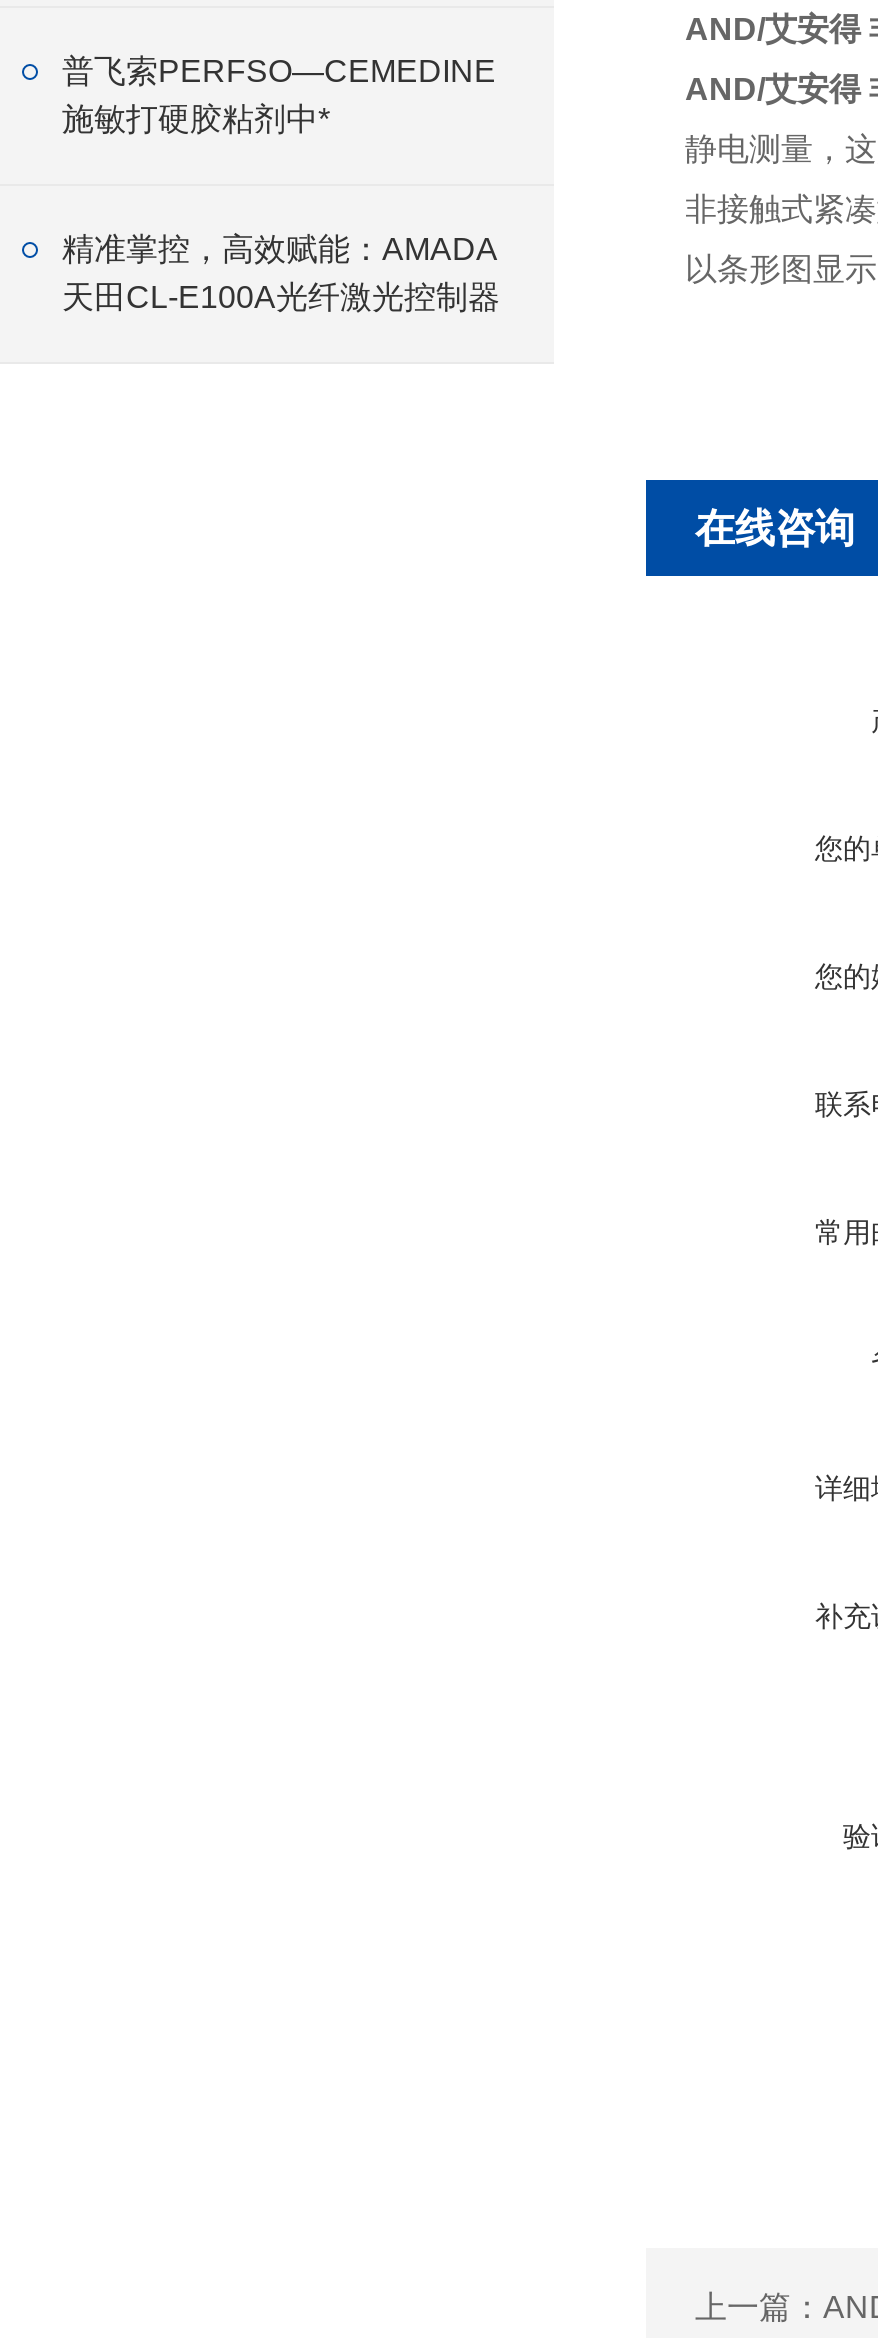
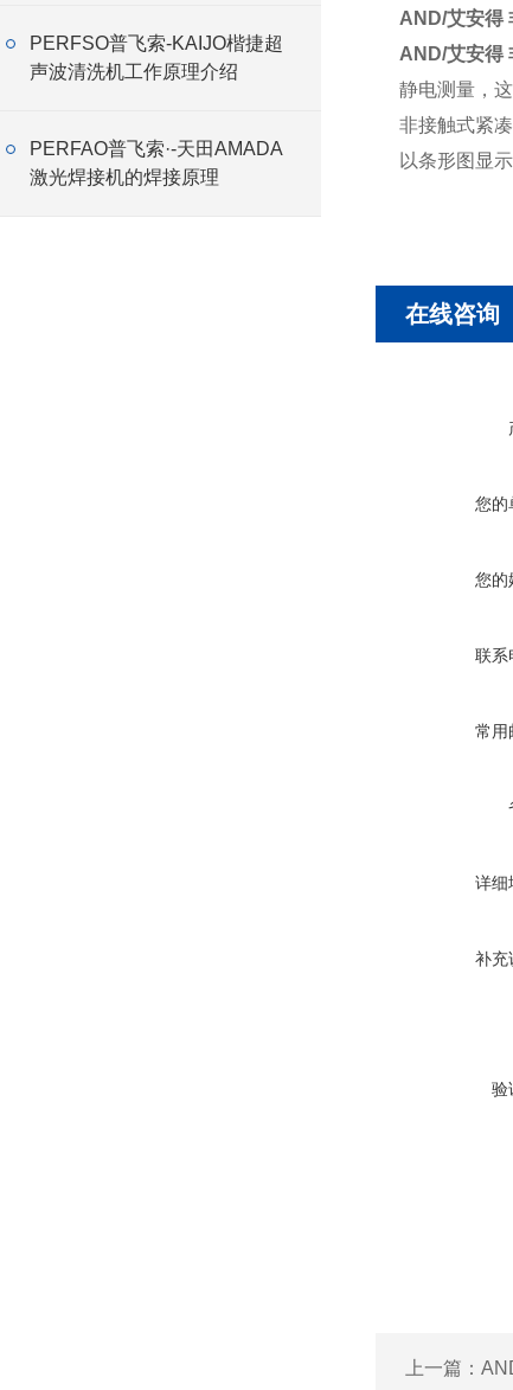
[62,54,496,136] 普飞索PERFSO—CEMEDINE | 施敏打硬胶粘剂中* -> [30,33,283,82] PERFSO普飞索-KAIJO楷捷超 | 声波清洗机工作原理介绍
[62,232,500,314] 精准掌控，高效赋能：AMADA | 天田CL-E100A光纤激光控制器 -> [30,139,283,187] PERFAO普飞索·-天田AMADA | 激光焊接机的焊接原理

